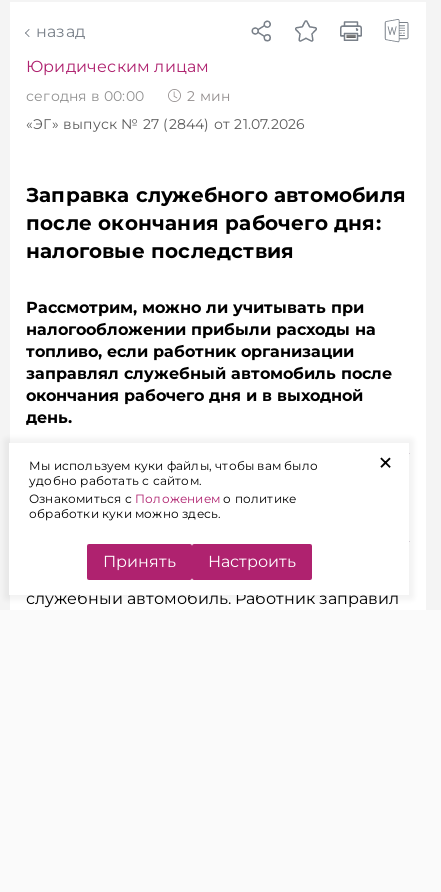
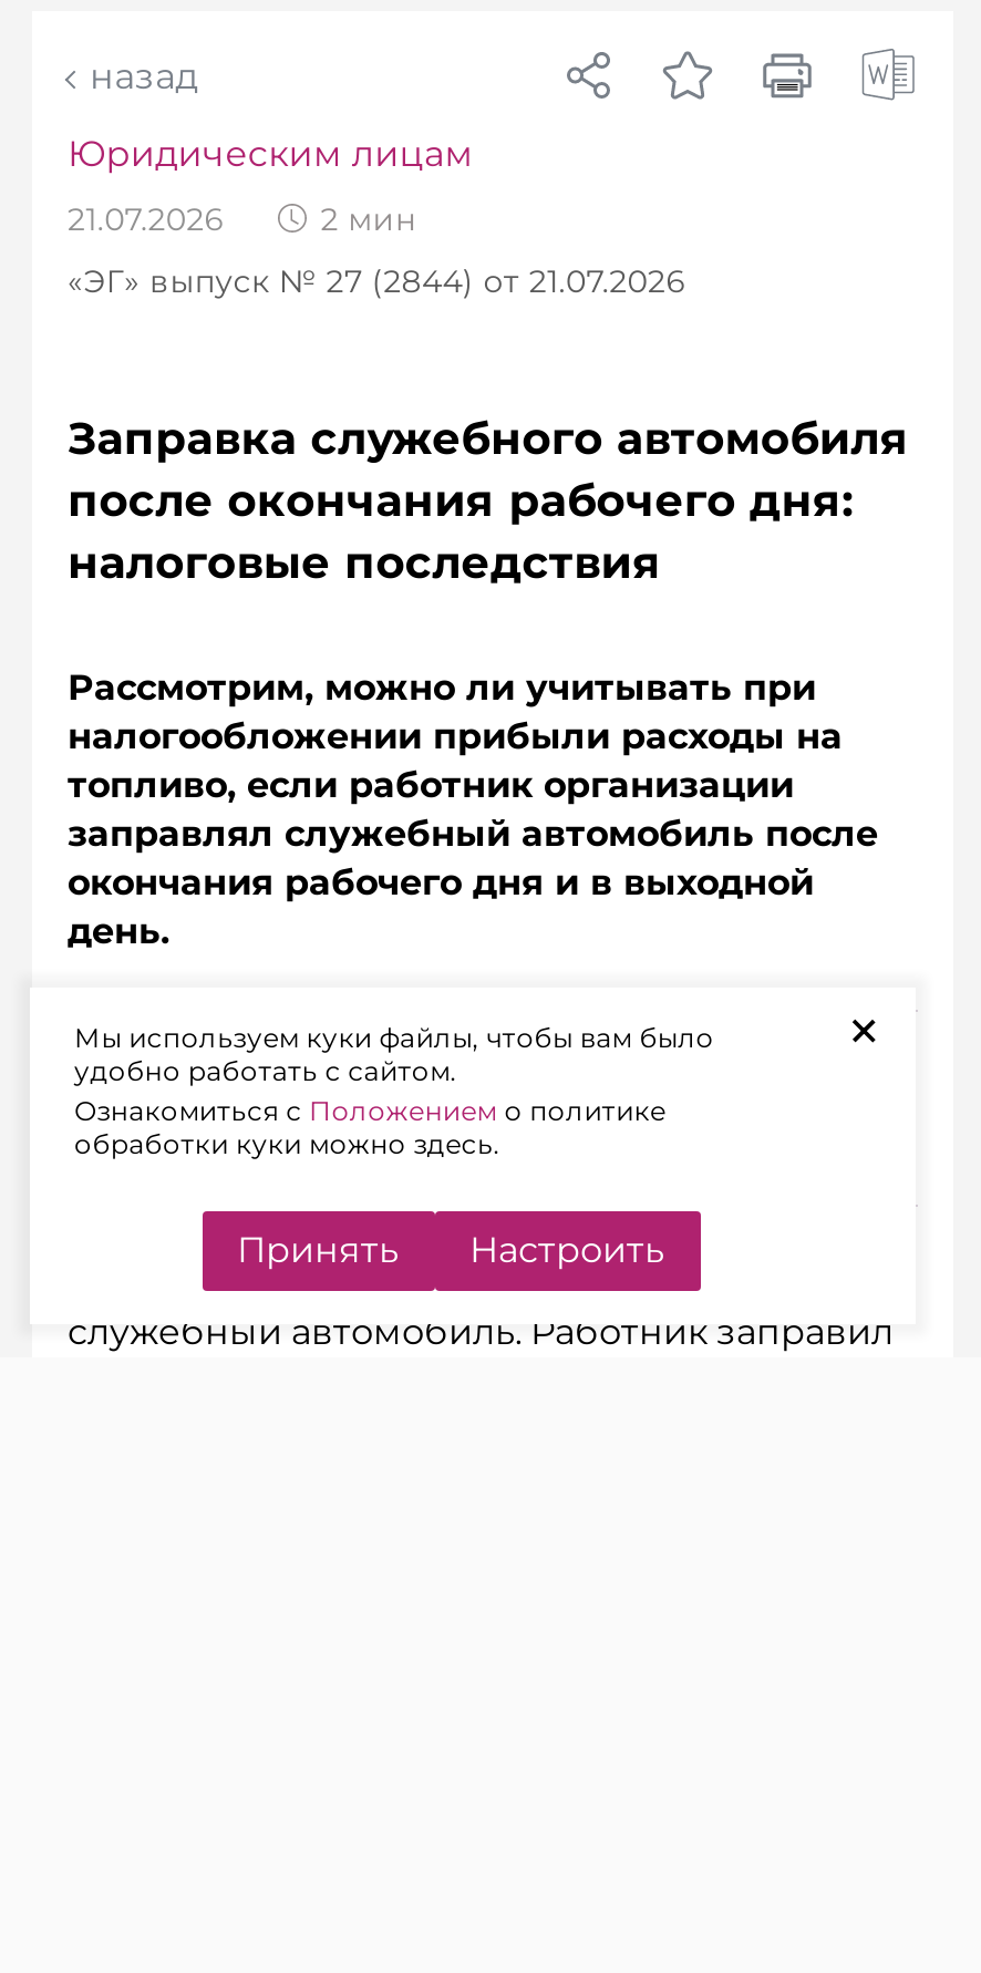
[26,87,148,105] сегодня в 00:00 -> [68,199,234,239] 21.07.2026

